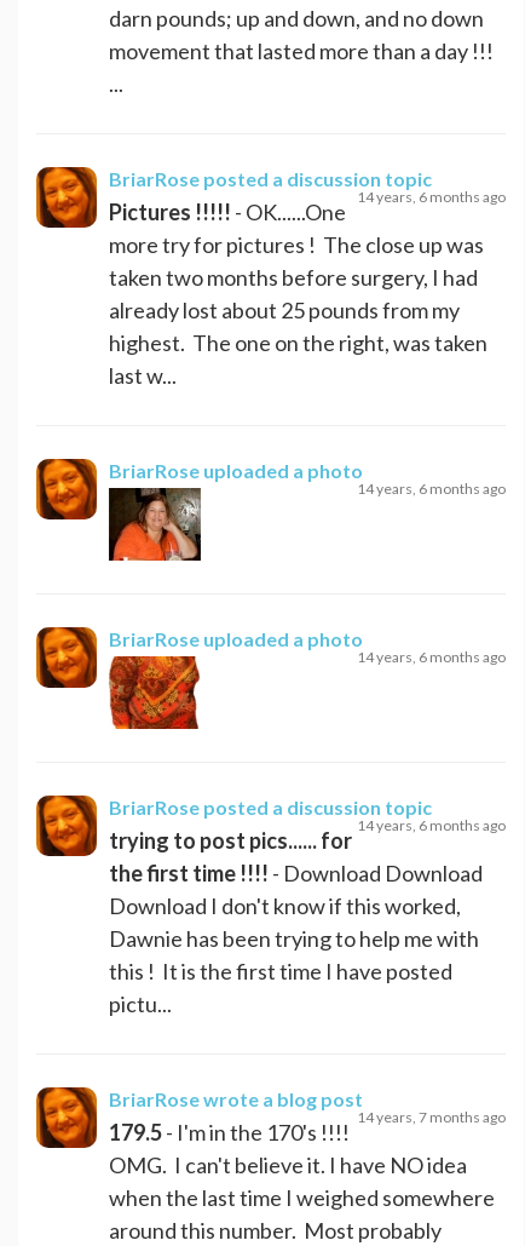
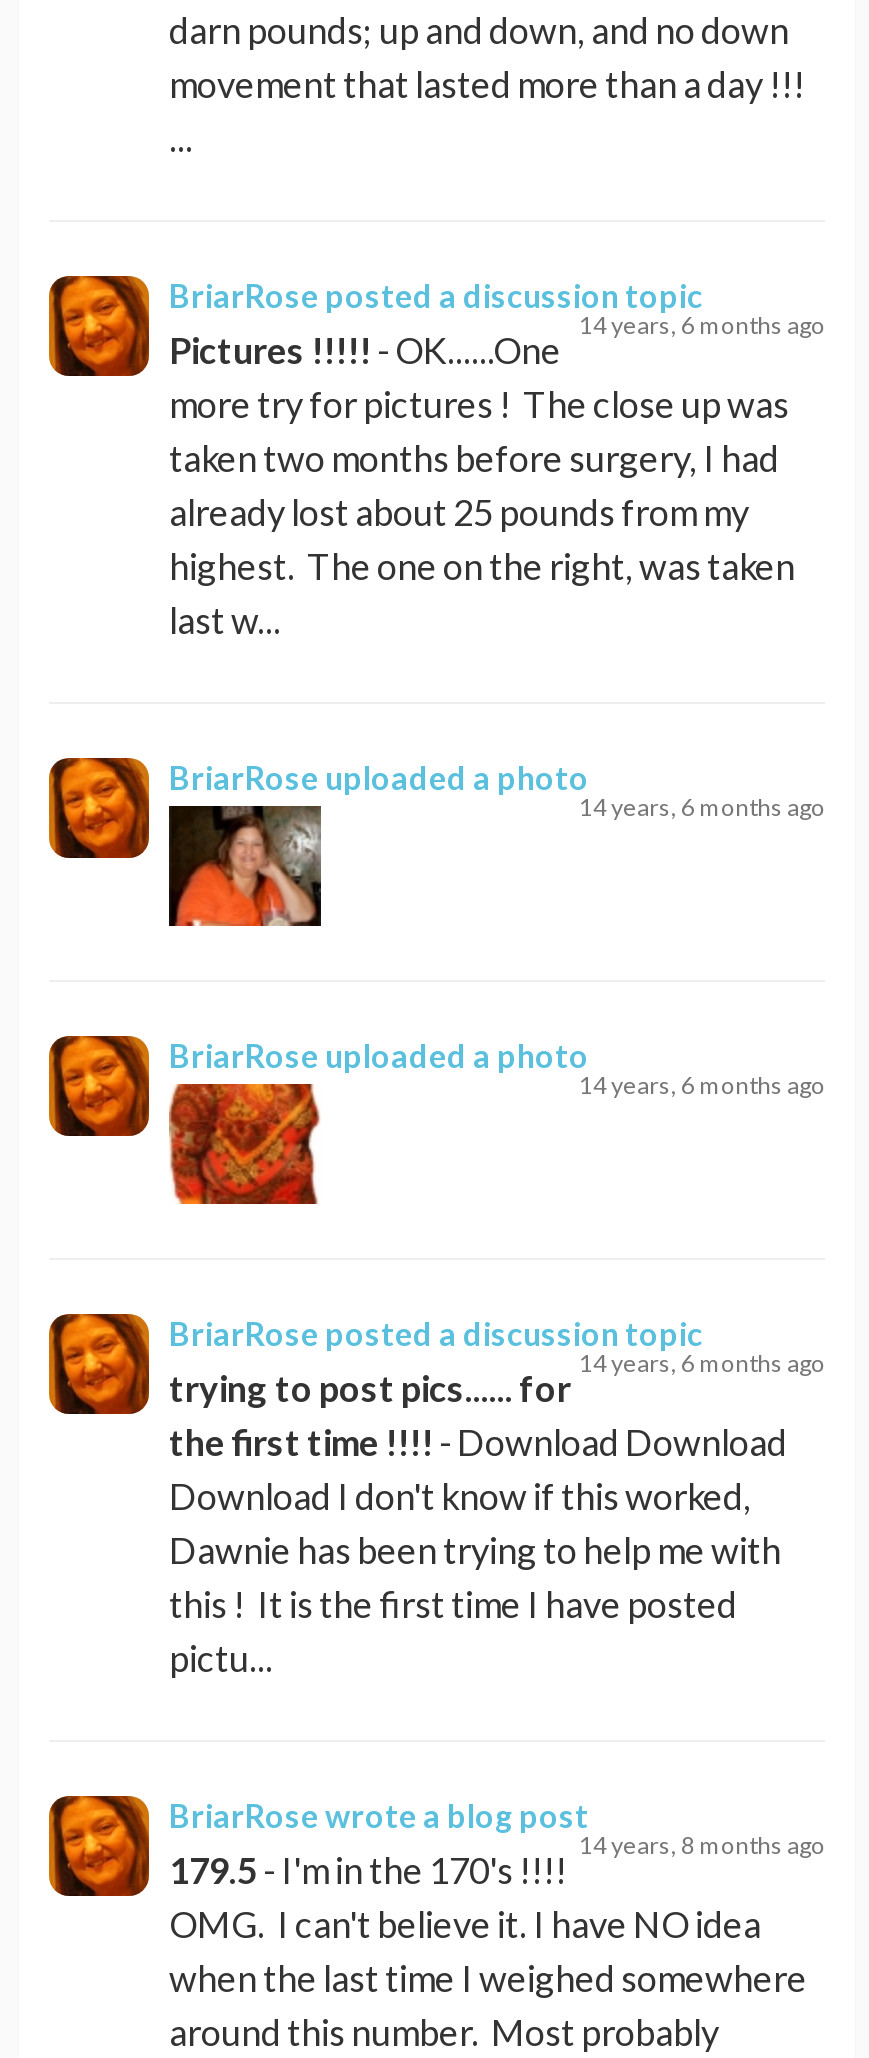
[357,1107,506,1126] 14 years, 7 months ago -> [579,1829,825,1859] 14 years, 8 months ago

